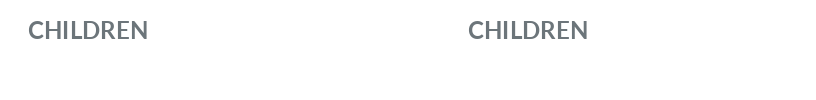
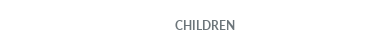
[28,15,148,45] CHILDREN -> none

